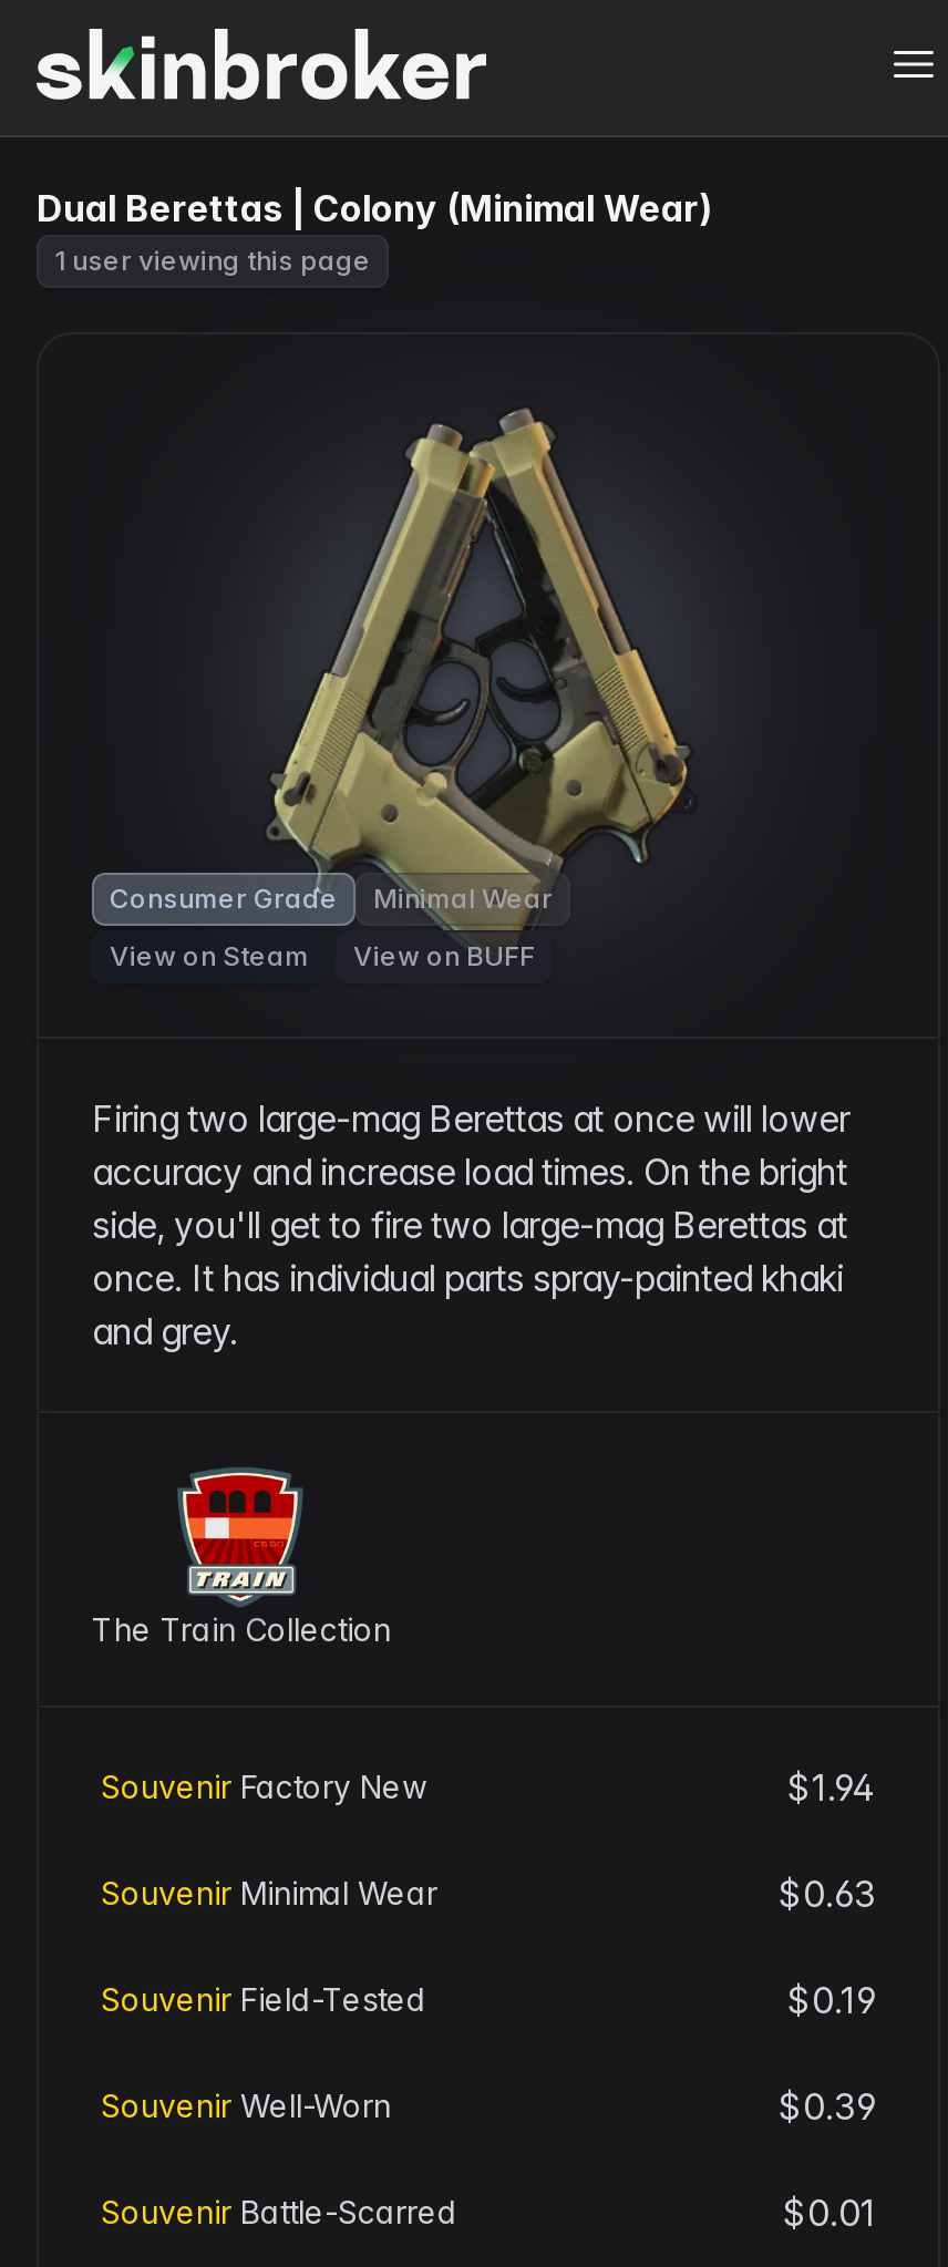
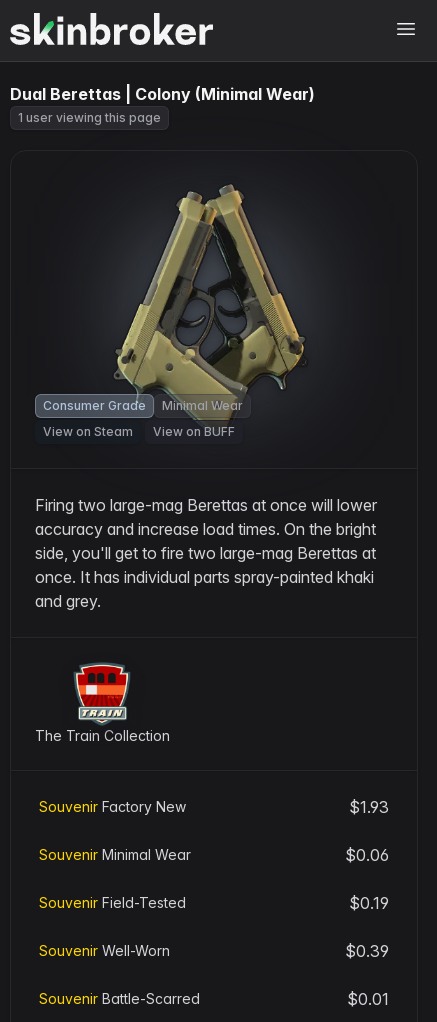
[787,1764,876,1809] $1.94 -> [349,796,389,816] $1.93
[779,1871,876,1915] $0.63 -> [345,844,389,864] $0.06

